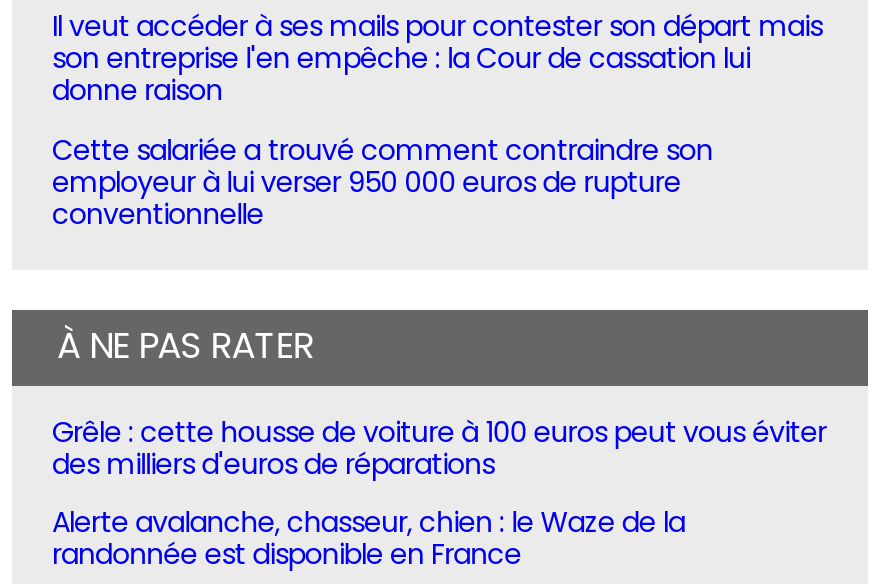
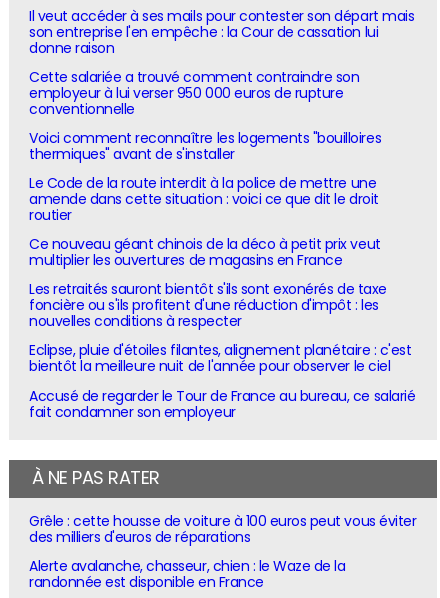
none -> [29,131,415,419] Voici comment reconnaître les logements "bouilloires | thermiques" avant de s'installer | Le Code de la route interdit à la police de mettre une | amende dans cette situation : voici ce que dit le droit | routier | Ce nouveau géant chinois de la déco à petit prix veut | multiplier les ouvertures de magasins en France | Les retraités sauront bientôt s'ils sont exonérés de taxe | foncière ou s'ils profitent d'une réduction d'impôt : les | nouvelles conditions à respecter | Eclipse, pluie d'étoiles filantes, alignement planétaire : c'est | bientôt la meilleure nuit de l'année pour observer le ciel | Accusé de regarder le Tour de France au bureau, ce salarié | fait condamner son employeur

